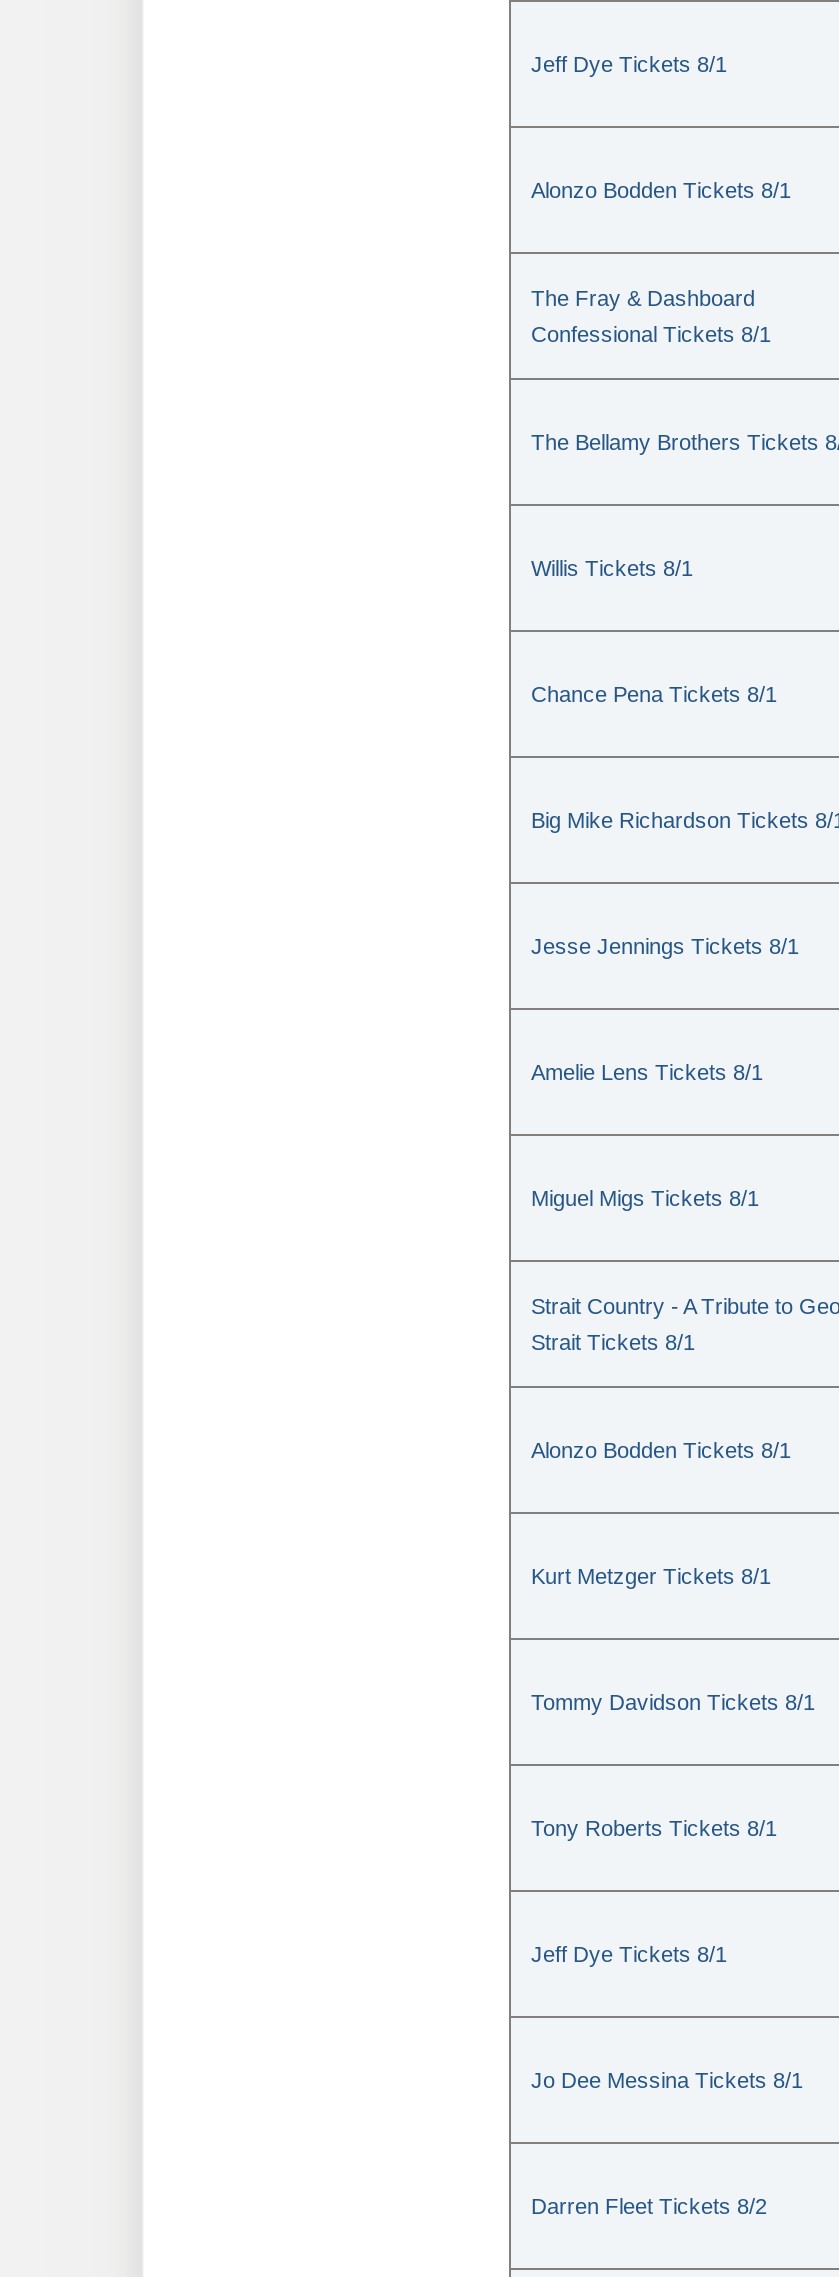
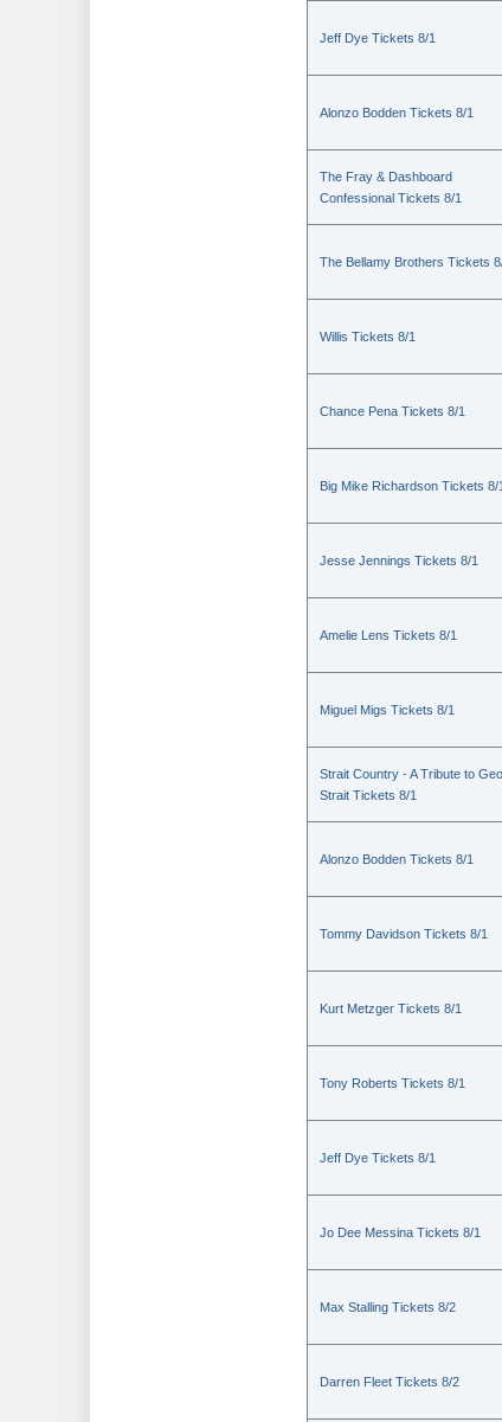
moved [531,1564,771,1588] -> [320,1002,462,1016]: Kurt Metzger Tickets 8/1
moved [531,1690,815,1714] -> [320,927,488,941]: Tommy Davidson Tickets 8/1
none -> [320,1300,456,1314] Max Stalling Tickets 8/2

